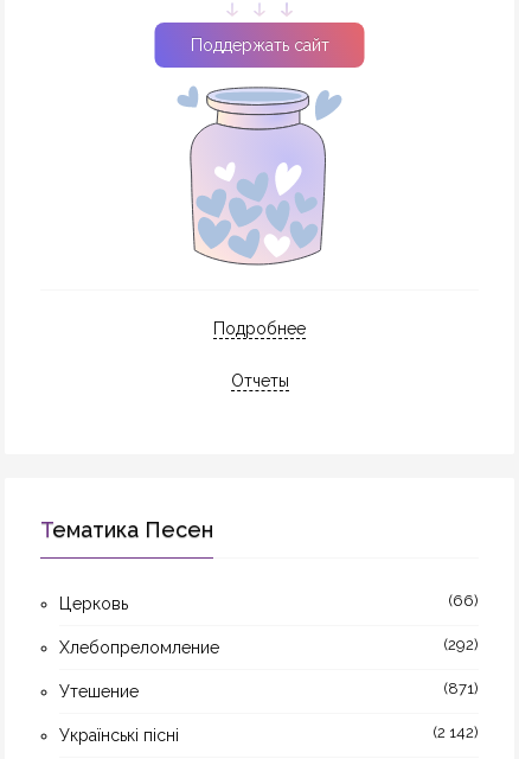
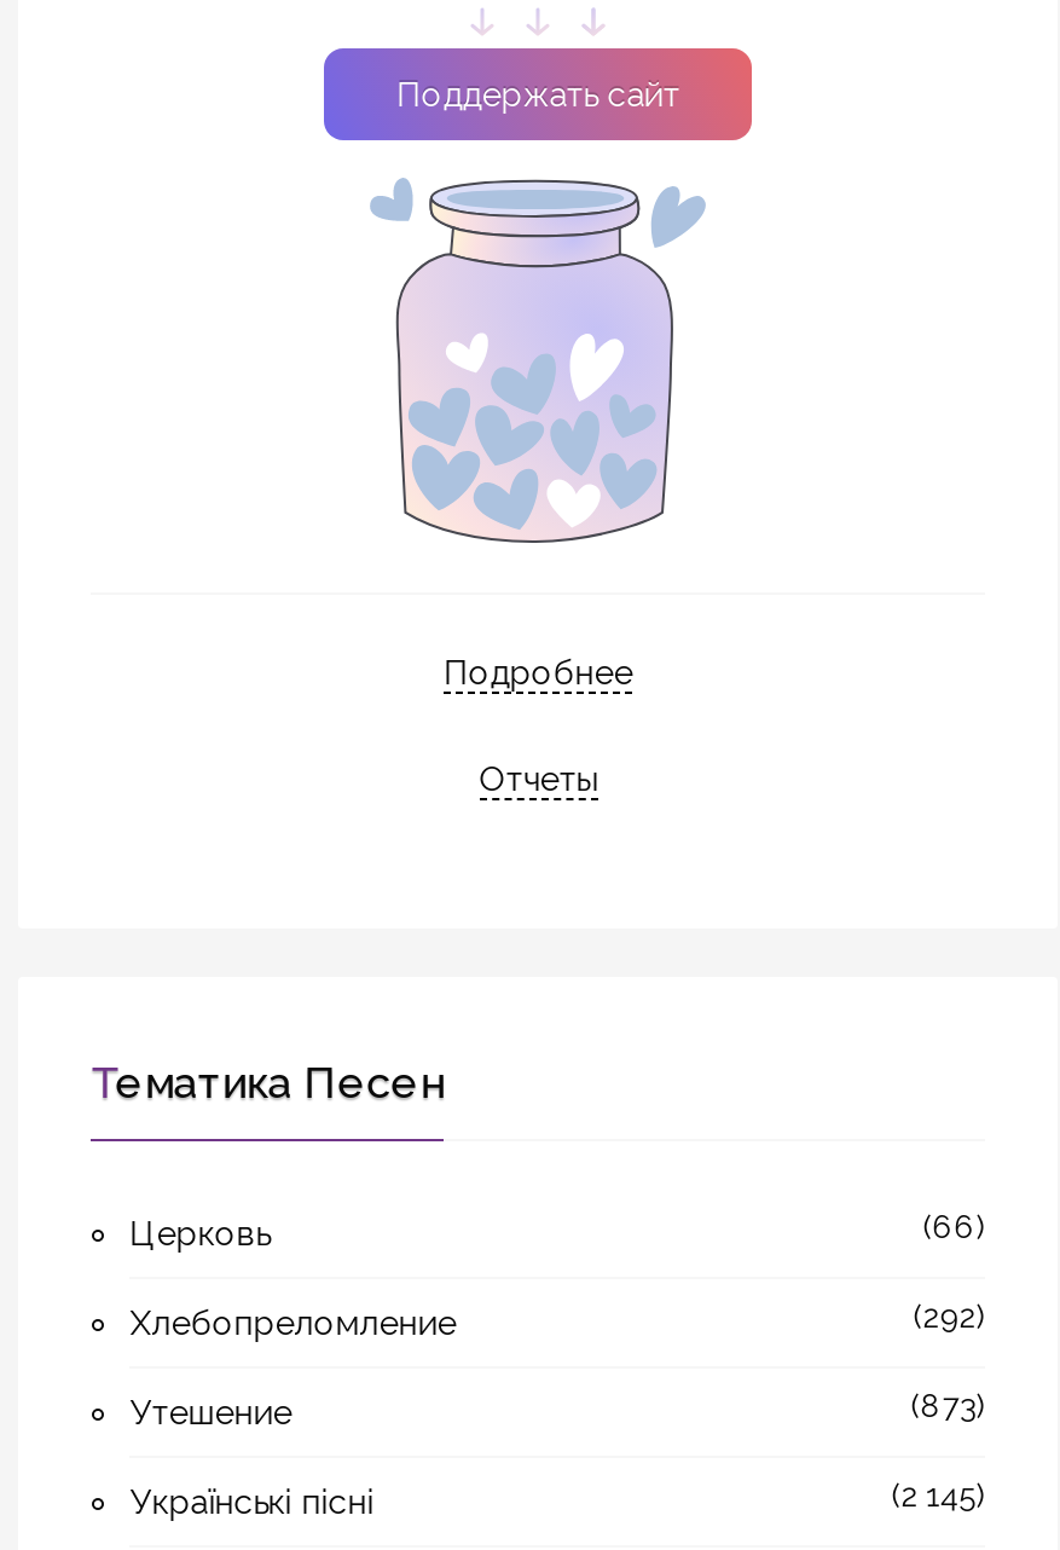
[444,680,479,698] (871) -> [911,1388,986,1425] (873)
[433,724,479,741] (2 142) -> [892,1478,986,1514] (2 145)

